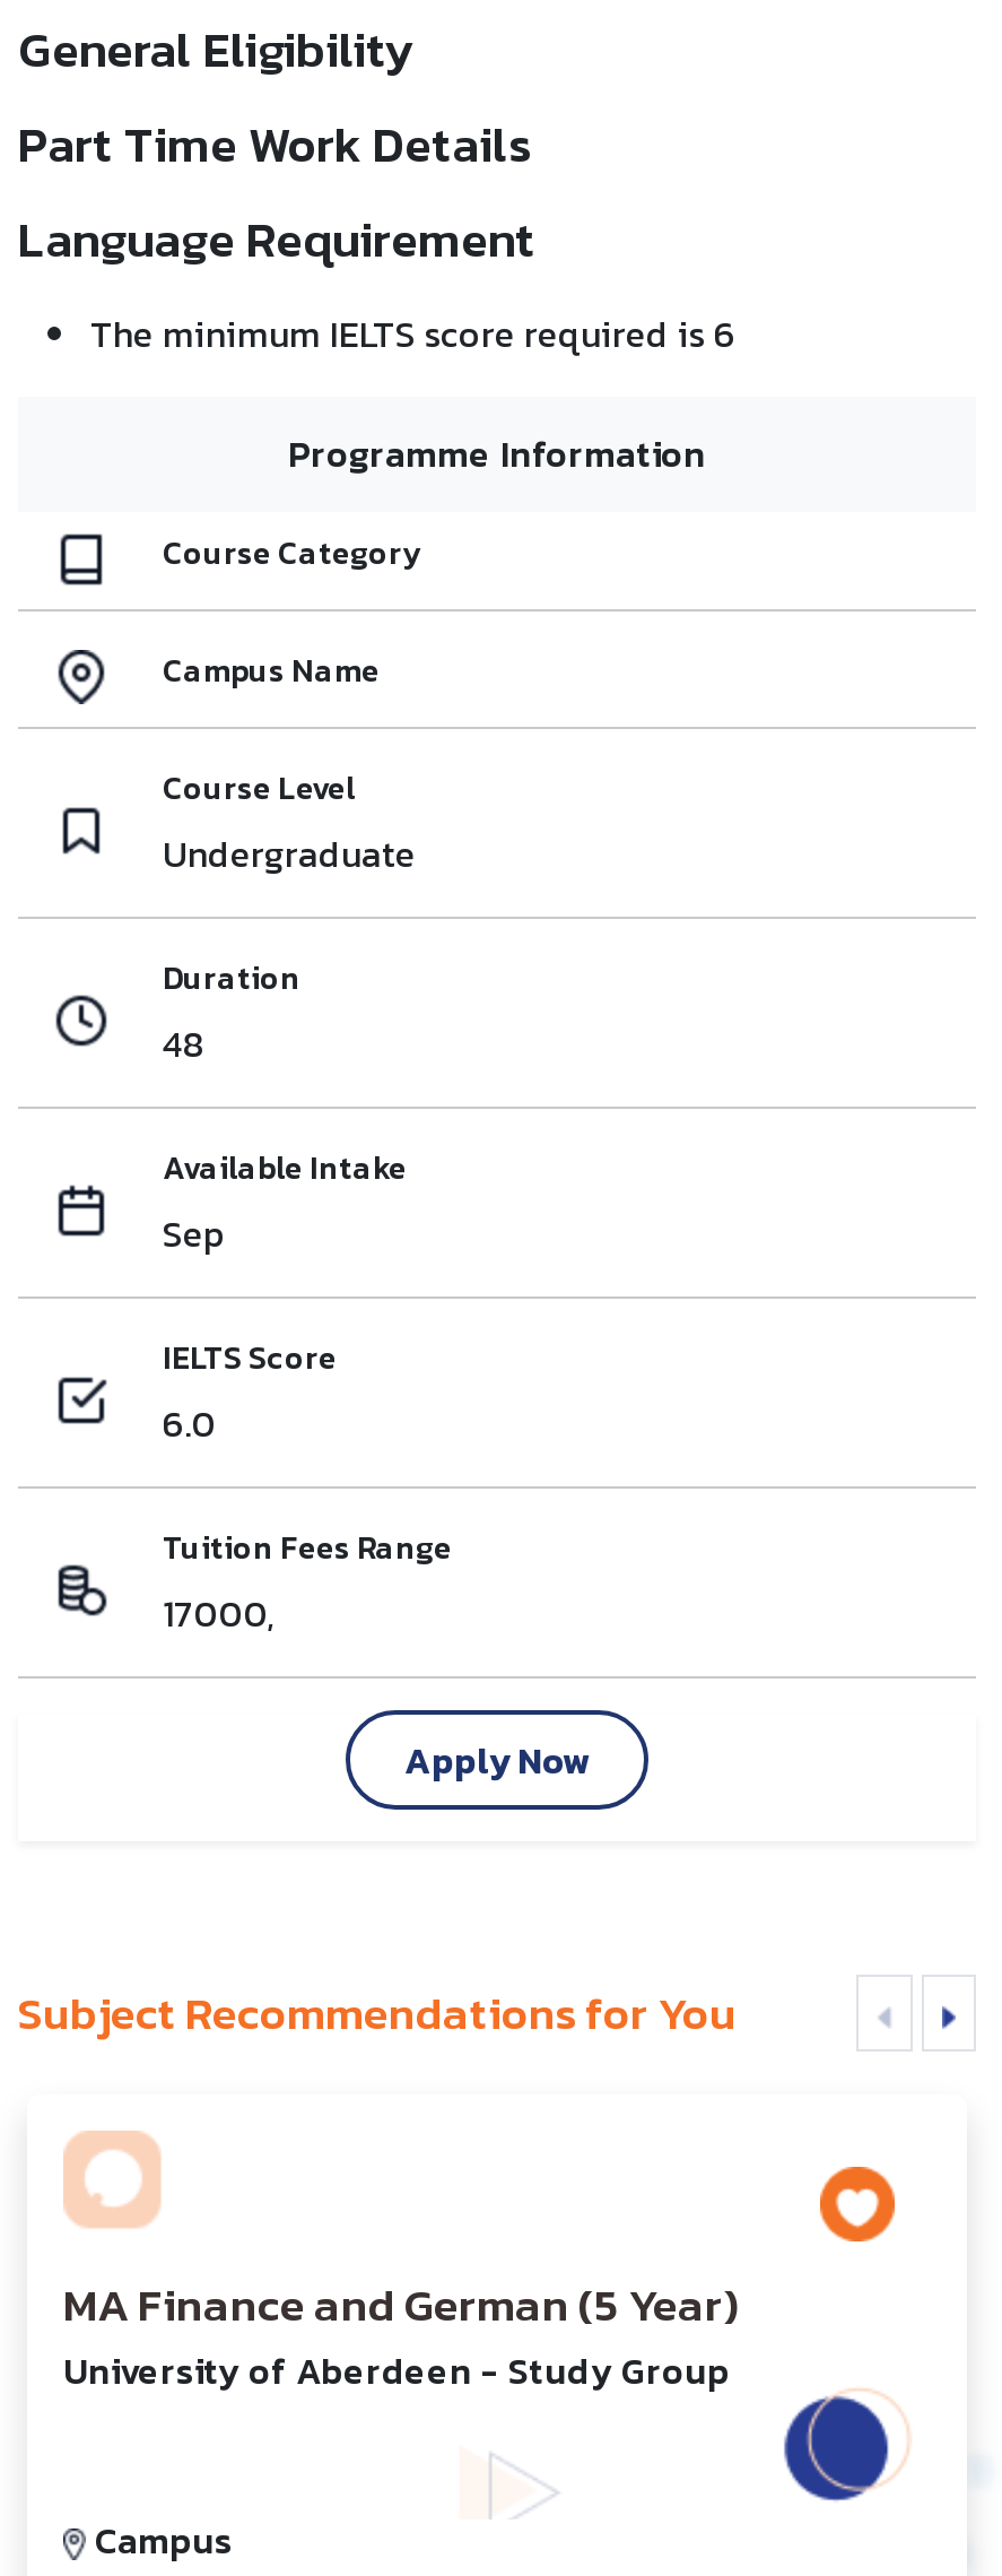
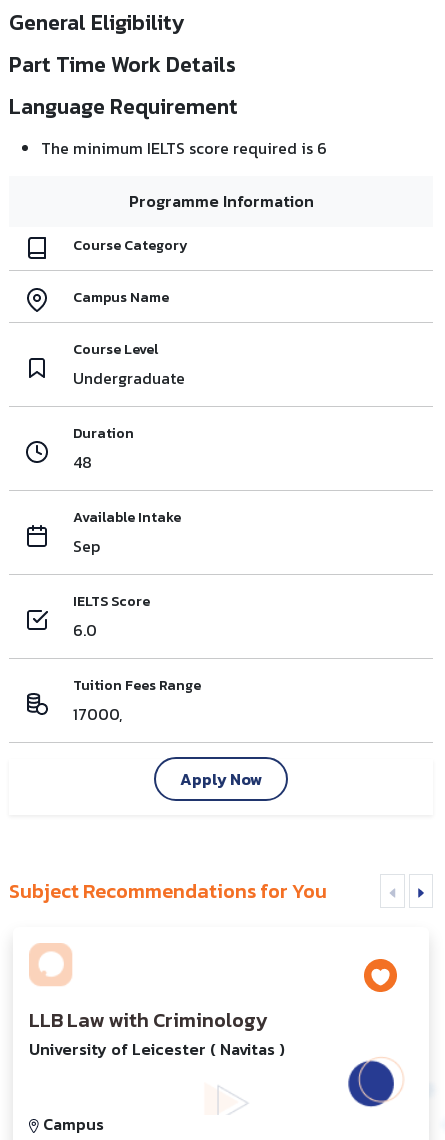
[63,2270,737,2397] MA Finance and German (5 Year) | University of Aberdeen - Study Group -> [29,1005,285,1061] LLB Law with Criminology | University of Leicester ( Navitas )

